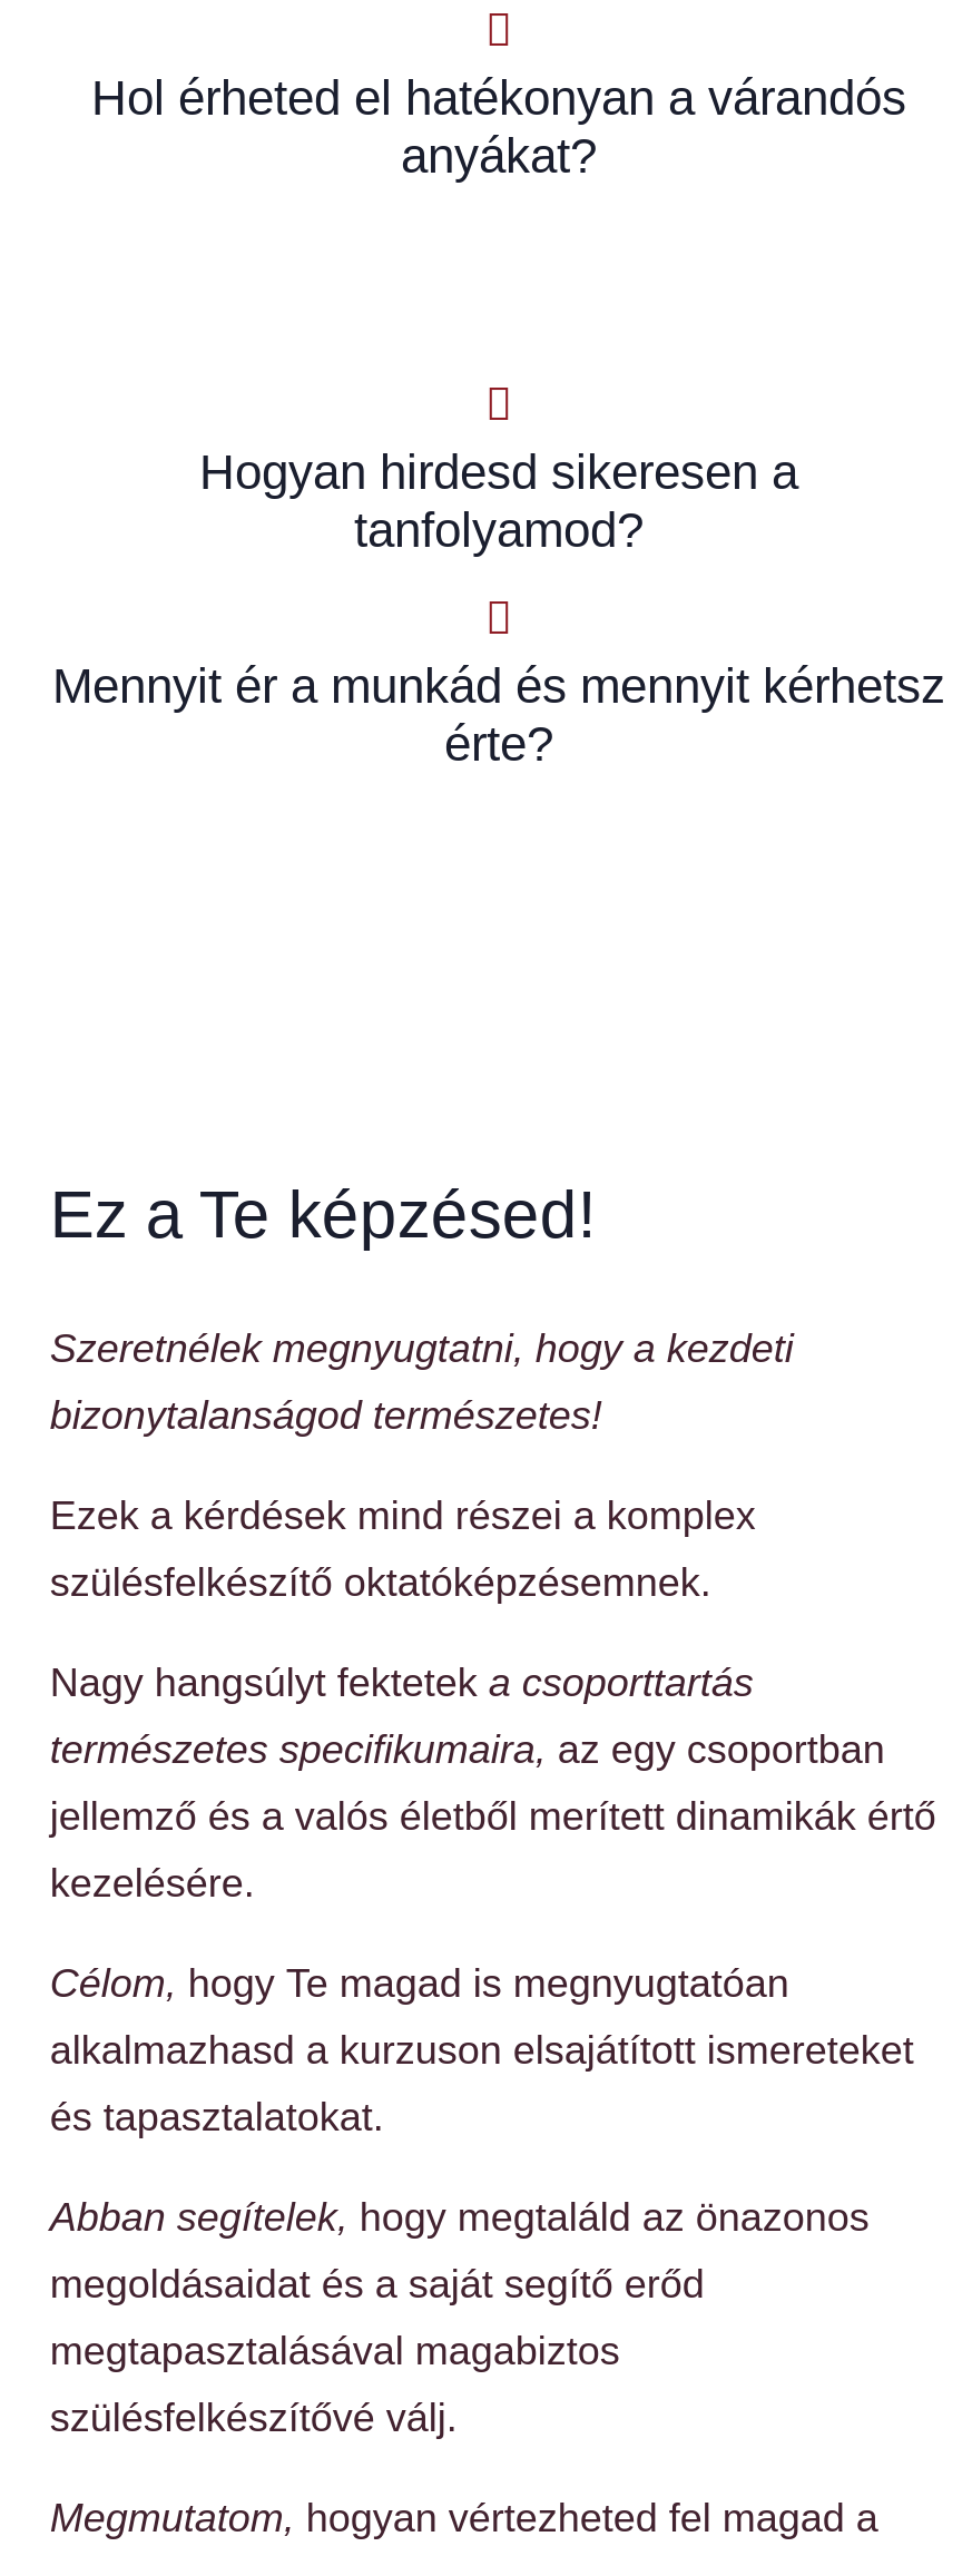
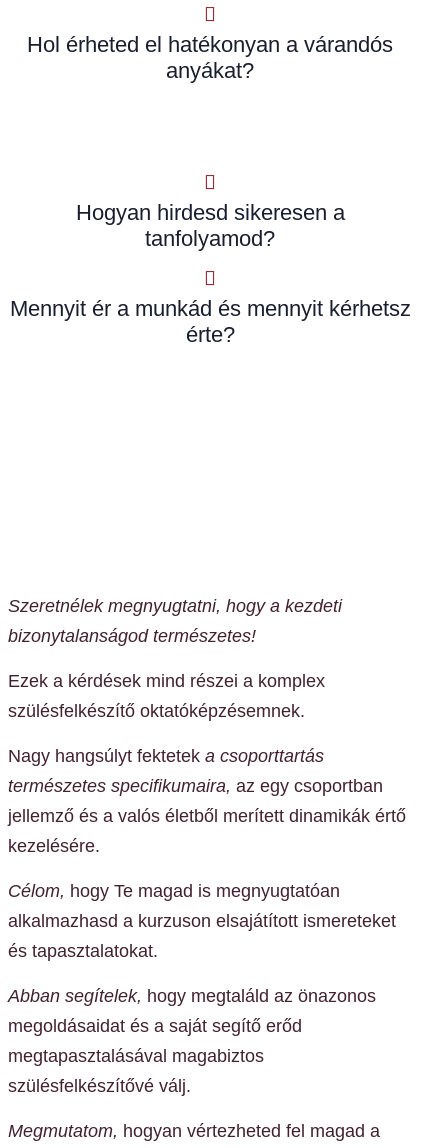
[50,1178,595,1251] Ez a Te képzésed! -> none

